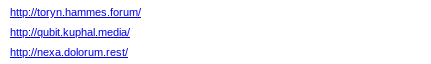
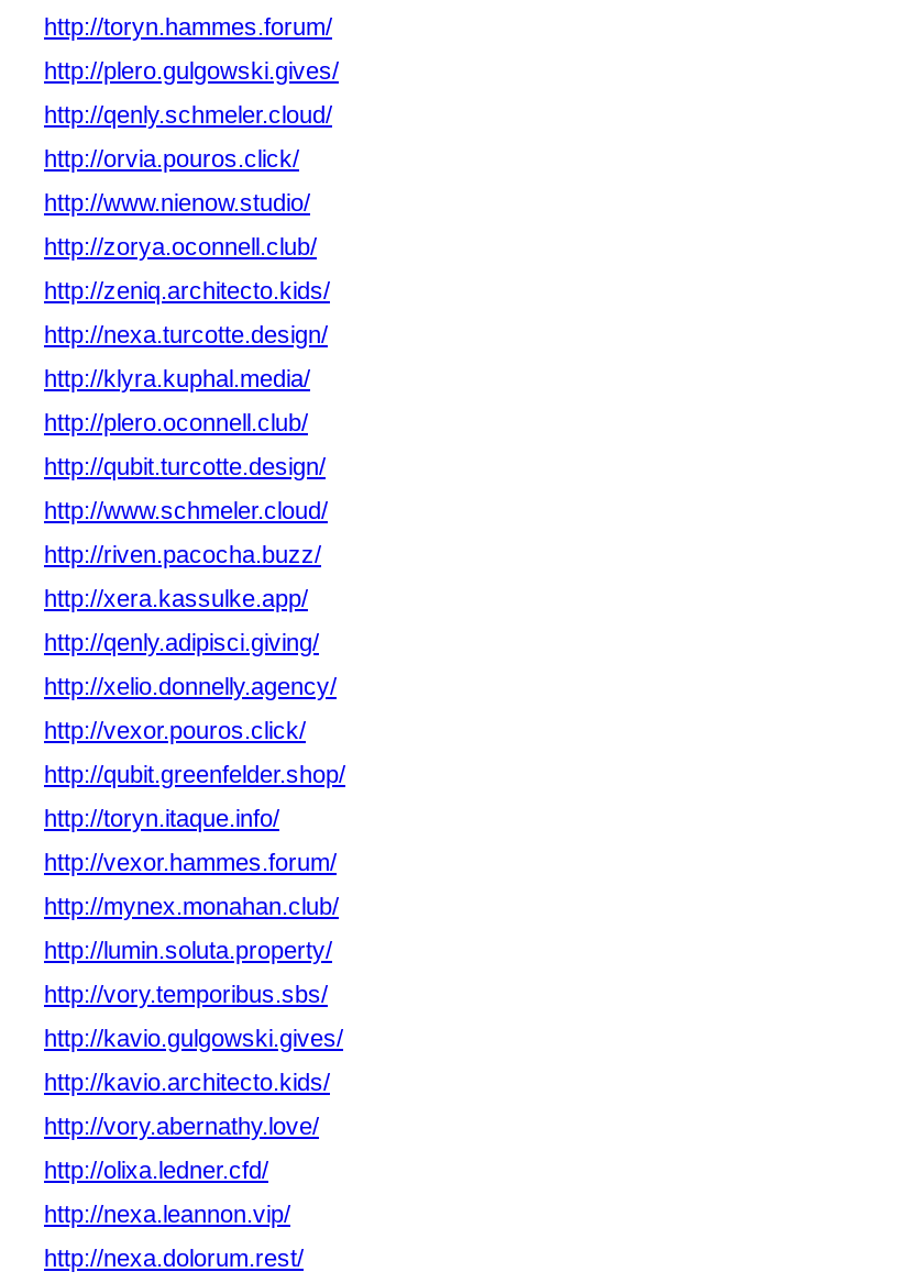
[10,26,130,38] http://qubit.kuphal.media/ -> [44,57,345,1227] http://plero.gulgowski.gives/ | http://qenly.schmeler.cloud/ | http://orvia.pouros.click/ | http://www.nienow.studio/ | http://zorya.oconnell.club/ | http://zeniq.architecto.kids/ | http://nexa.turcotte.design/ | http://klyra.kuphal.media/ | http://plero.oconnell.club/ | http://qubit.turcotte.design/ | http://www.schmeler.cloud/ | http://riven.pacocha.buzz/ | http://xera.kassulke.app/ | http://qenly.adipisci.giving/ | http://xelio.donnelly.agency/ | http://vexor.pouros.click/ | http://qubit.greenfelder.shop/ | http://toryn.itaque.info/ | http://vexor.hammes.forum/ | http://mynex.monahan.club/ | http://lumin.soluta.property/ | http://vory.temporibus.sbs/ | http://kavio.gulgowski.gives/ | http://kavio.architecto.kids/ | http://vory.abernathy.love/ | http://olixa.ledner.cfd/ | http://nexa.leannon.vip/

